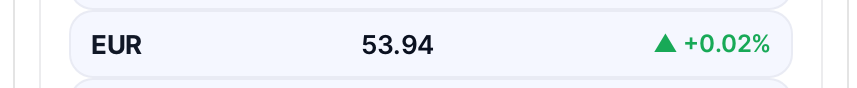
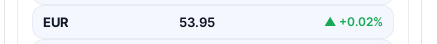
[361,28,435,60] 53.94 -> [178,14,214,30] 53.95

